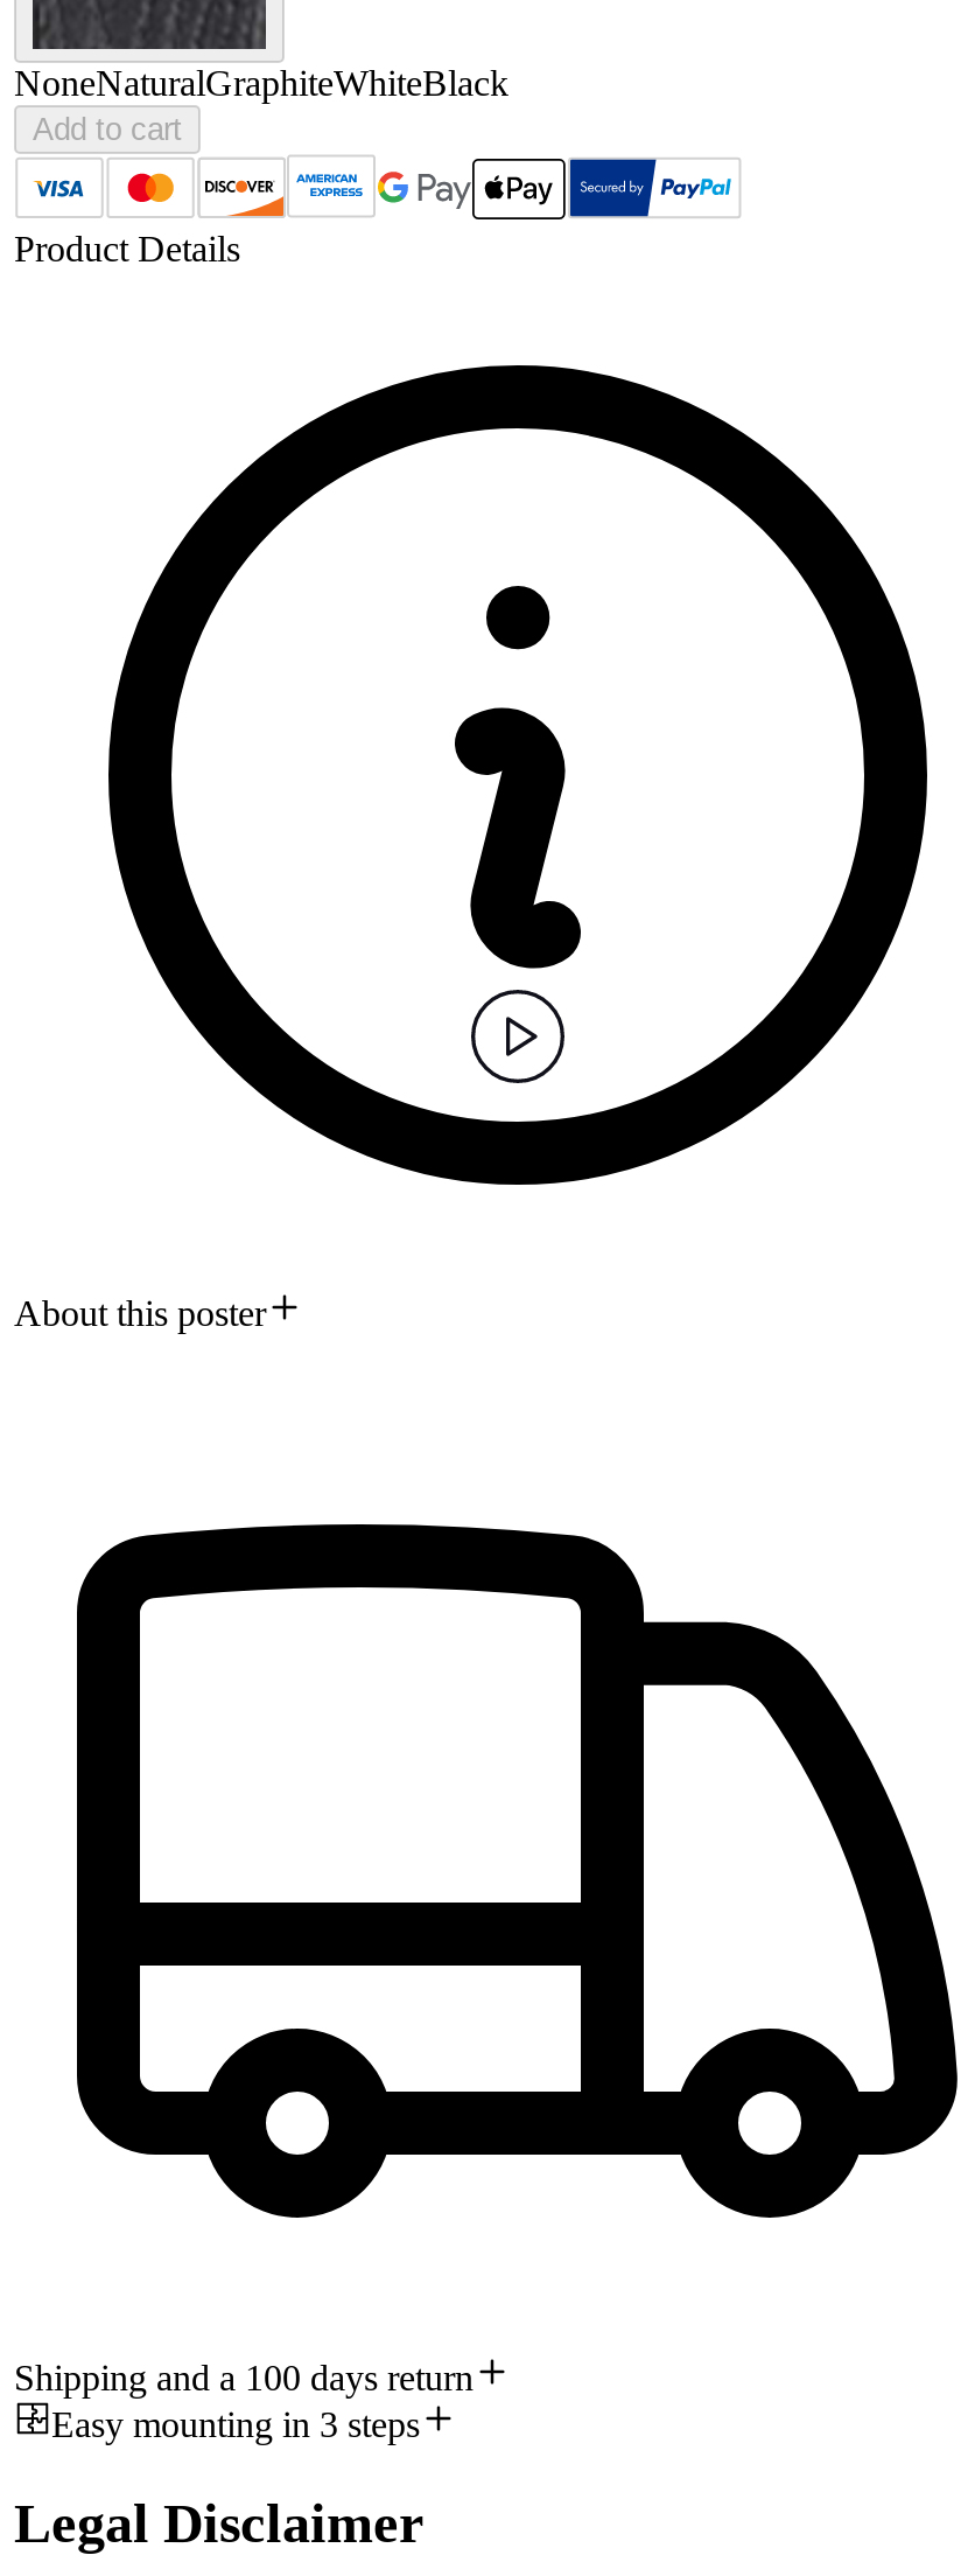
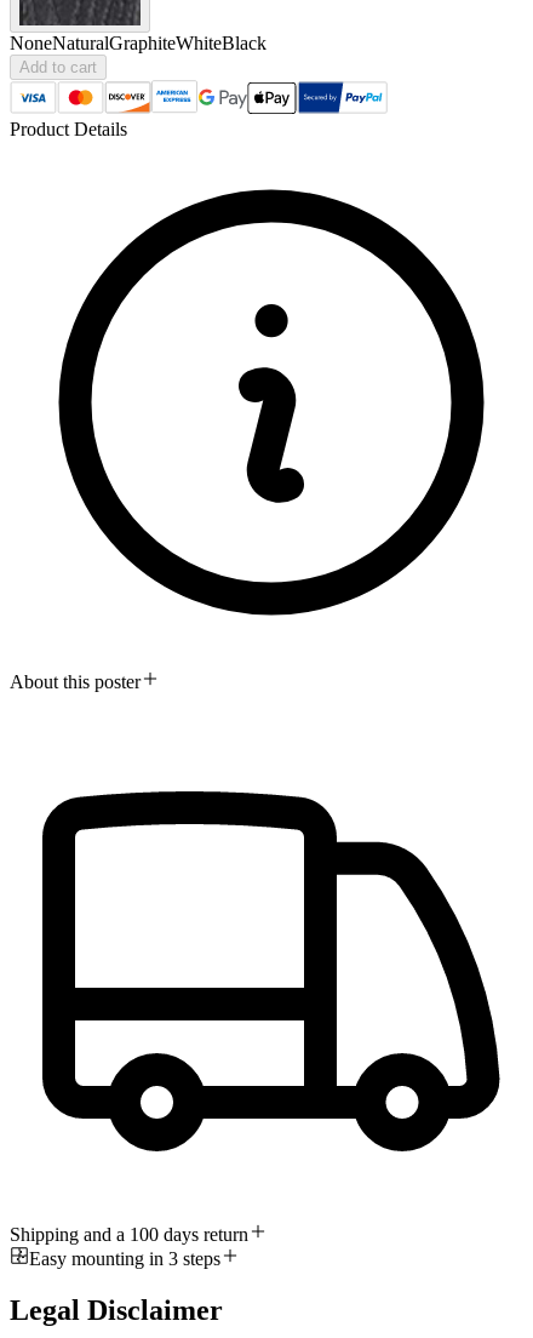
[469,987,567,1085] [image] -> none

